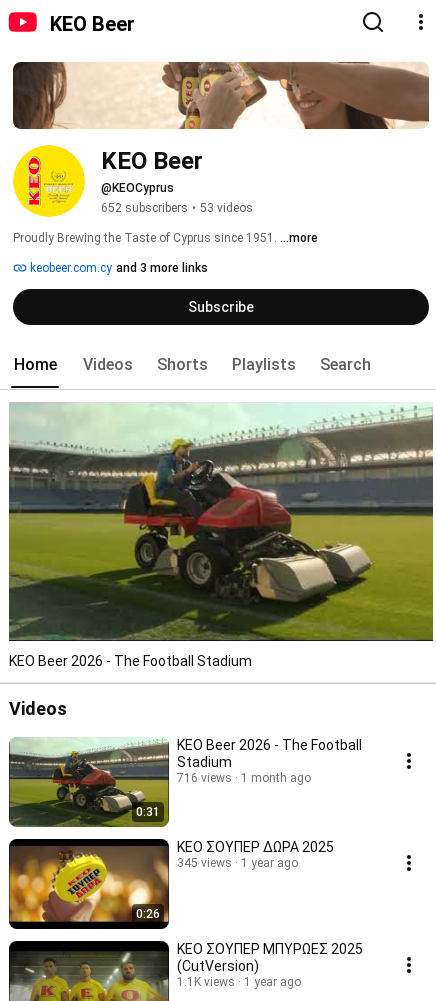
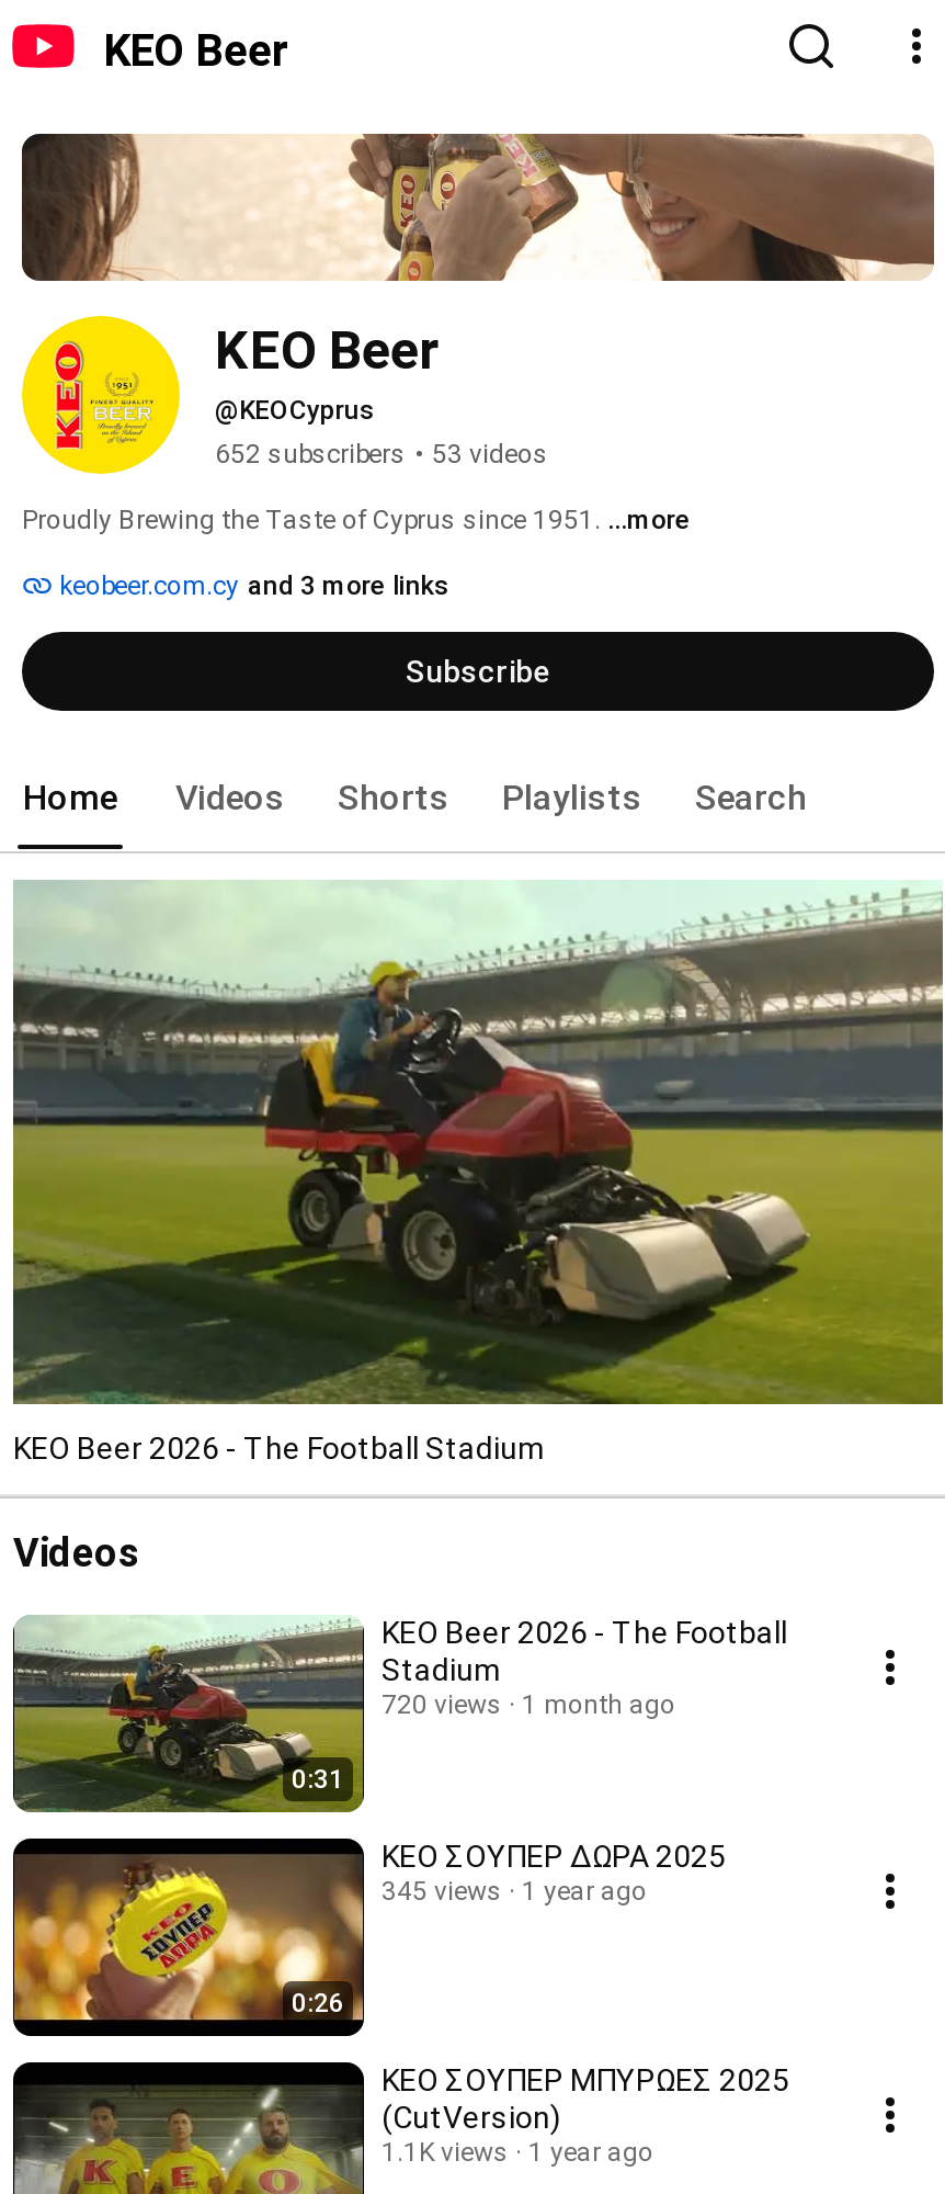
[177,770,311,784] 716 views 1 month ago -> [382,1688,675,1719] 720 views 1 month ago

